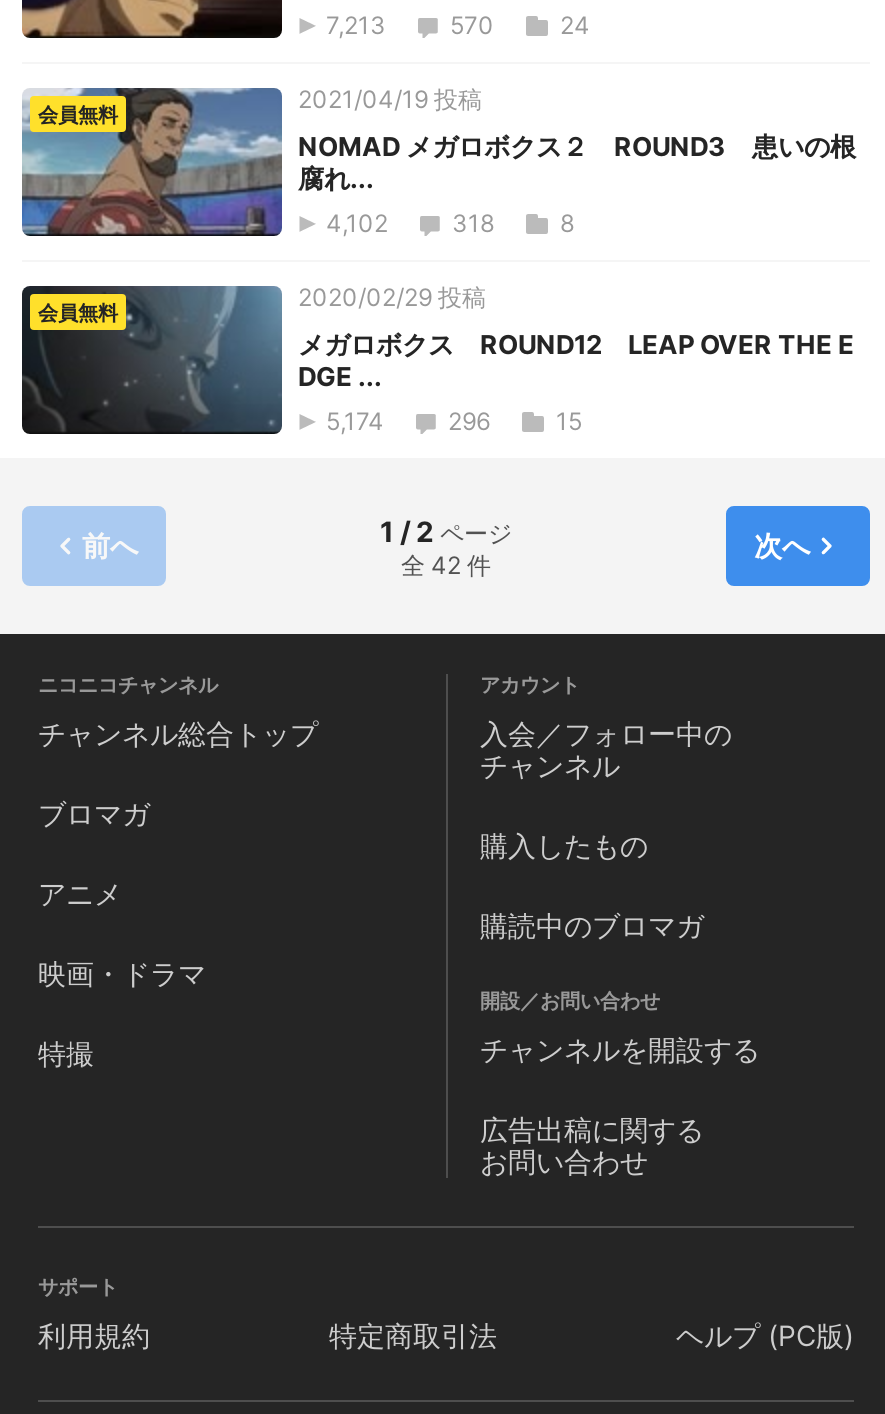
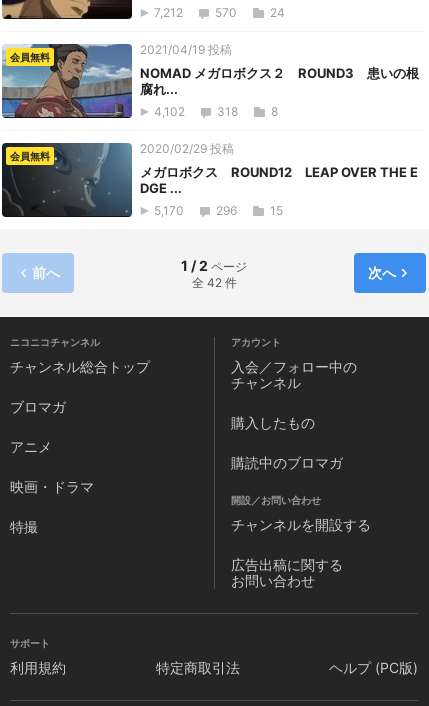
[326,10,386,40] 7,213 -> [154,5,183,20] 7,212
[326,406,384,436] 5,174 -> [154,203,184,218] 5,170

